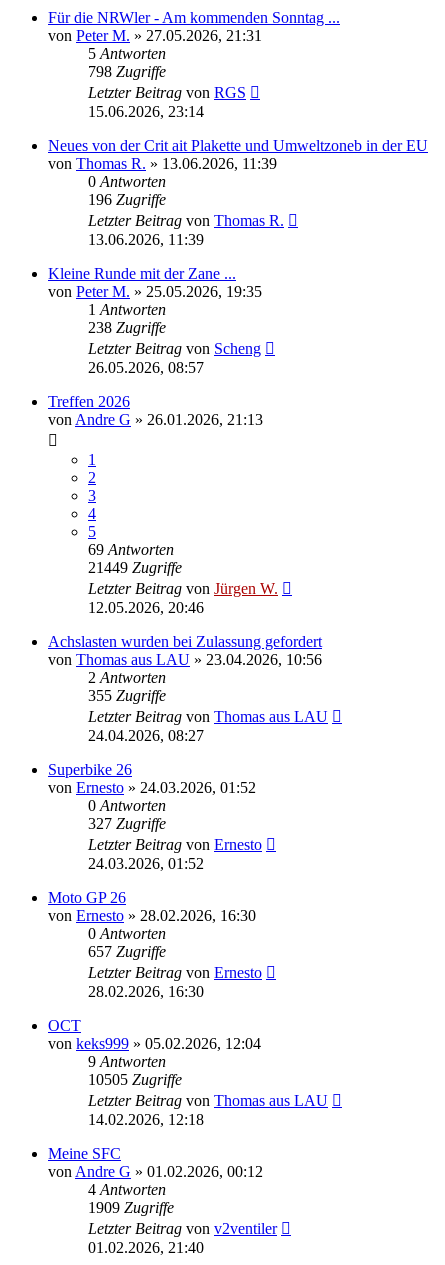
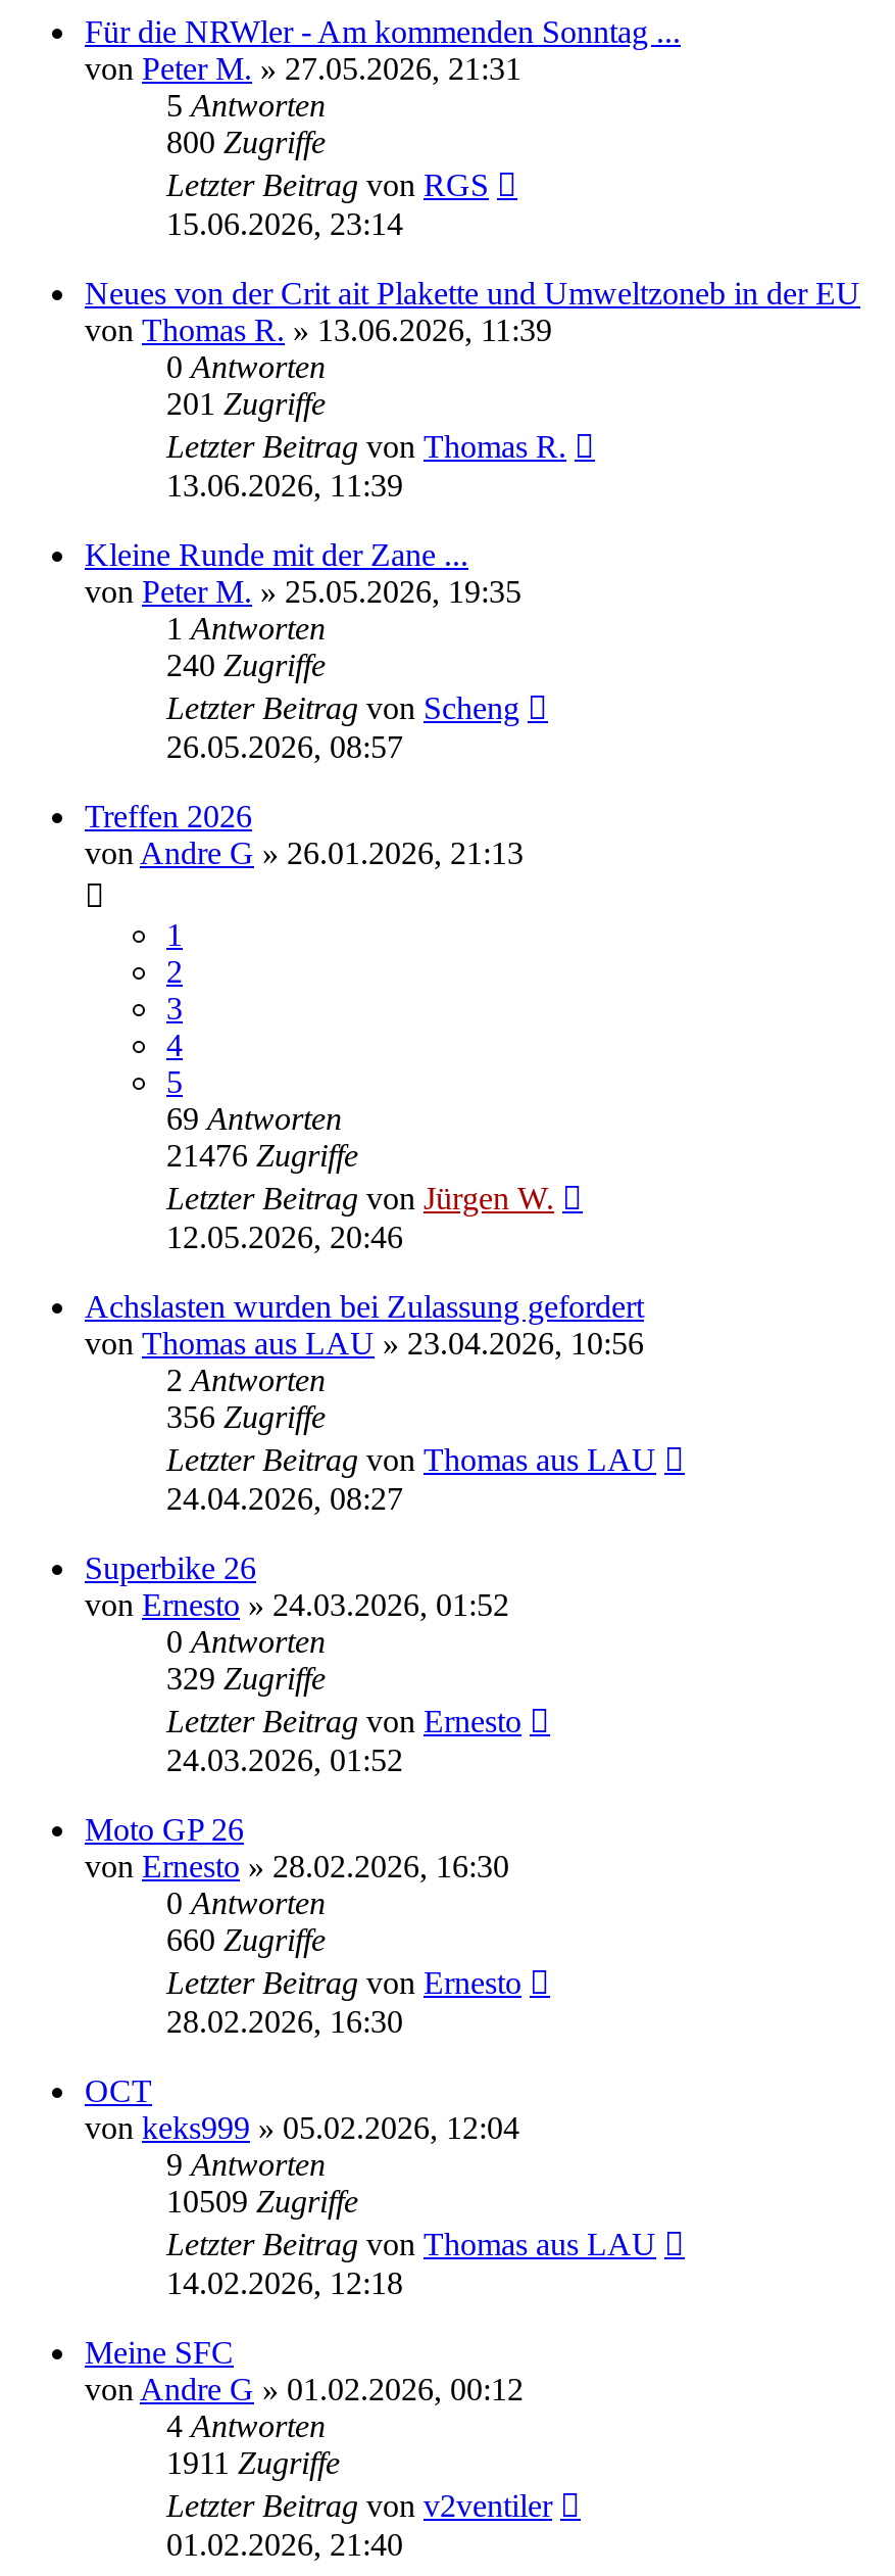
[88,63,166,80] 798 Zugriffe -> [166,125,326,160] 800 Zugriffe
[88,191,166,208] 196 Zugriffe -> [166,387,326,421] 201 Zugriffe
[88,319,166,336] 238 Zugriffe -> [166,648,326,683] 240 Zugriffe
[88,559,182,576] 21449 Zugriffe -> [166,1138,358,1173] 21476 Zugriffe
[88,687,166,704] 355 Zugriffe -> [166,1400,326,1435] 356 Zugriffe
[88,815,166,832] 327 Zugriffe -> [166,1661,326,1696] 329 Zugriffe
[88,943,166,960] 657 Zugriffe -> [166,1923,326,1958] 660 Zugriffe
[88,1071,182,1088] 10505 Zugriffe -> [166,2184,358,2219] 10509 Zugriffe
[88,1199,174,1216] 1909 Zugriffe -> [166,2446,340,2481] 1911 Zugriffe

